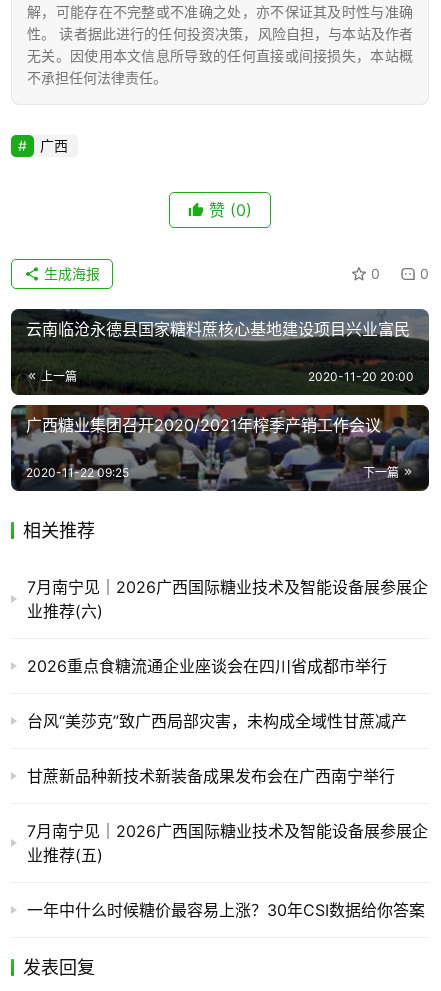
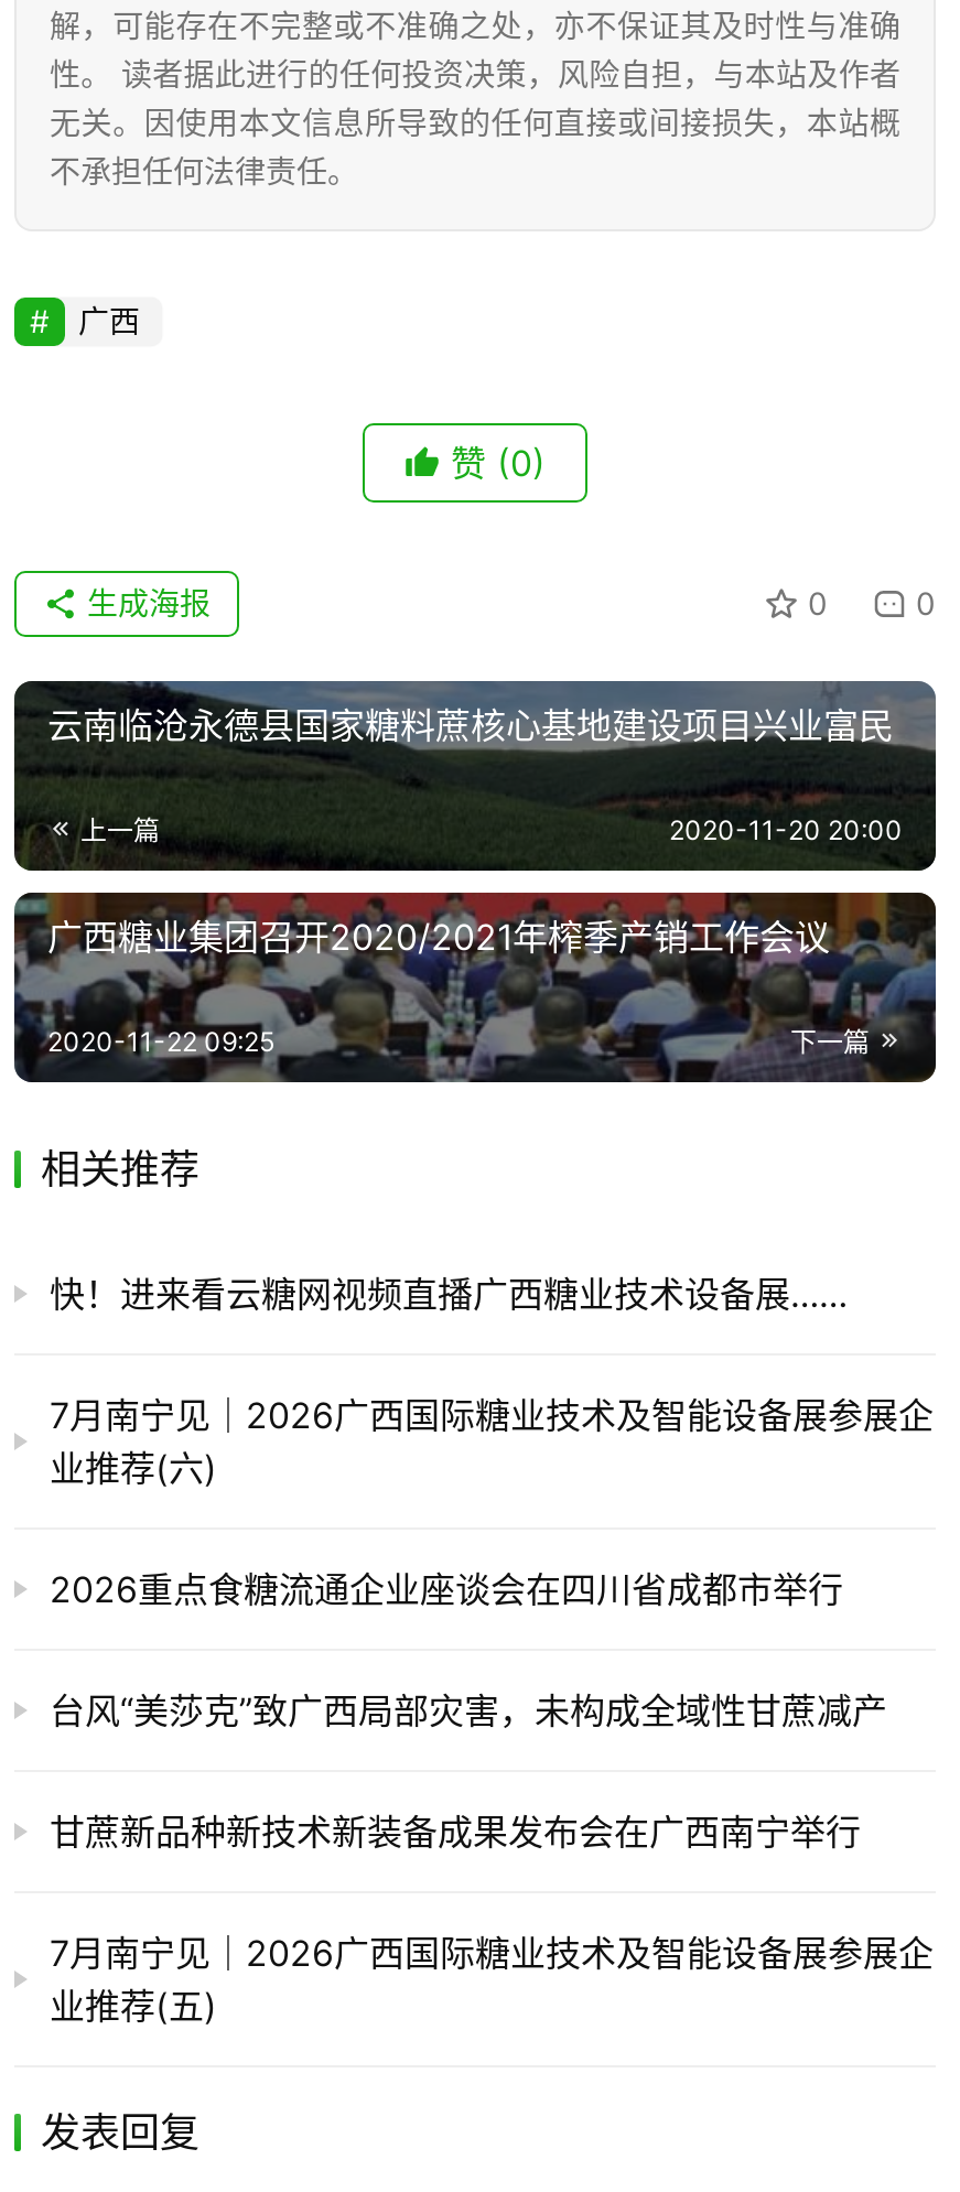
none -> [50,1271,848,1315] 快！进来看云糖网视频直播广西糖业技术设备展……
moved [27,577,428,865] -> [50,1392,934,2027]: 7月南宁见｜2026广西国际糖业技术及智能设备展参展企 | 业推荐(六) | 2026重点食糖流通企业座谈会在四川省成都市举行 | 台风“美莎克”致广西局部灾害，未构成全域性甘蔗减产 | 甘蔗新品种新技术新装备成果发布会在广西南宁举行 | 7月南宁见｜2026广西国际糖业技术及智能设备展参展企 | 业推荐(五)
[27,900,425,920] 一年中什么时候糖价最容易上涨？30年CSI数据给你答案 -> none

